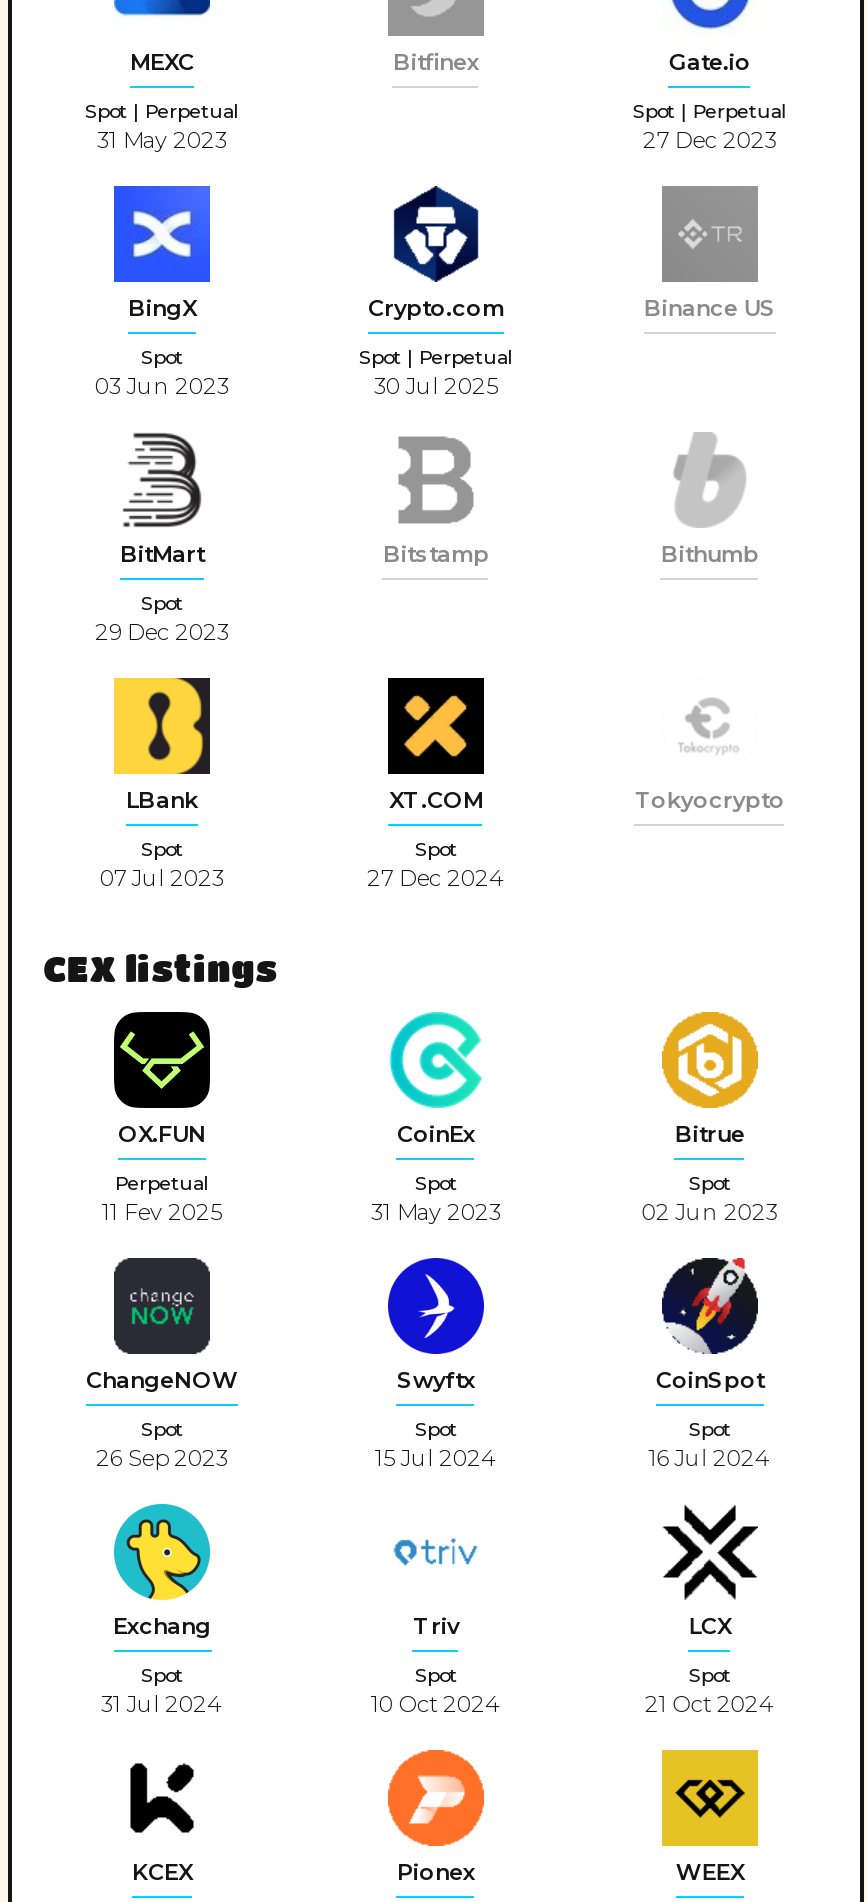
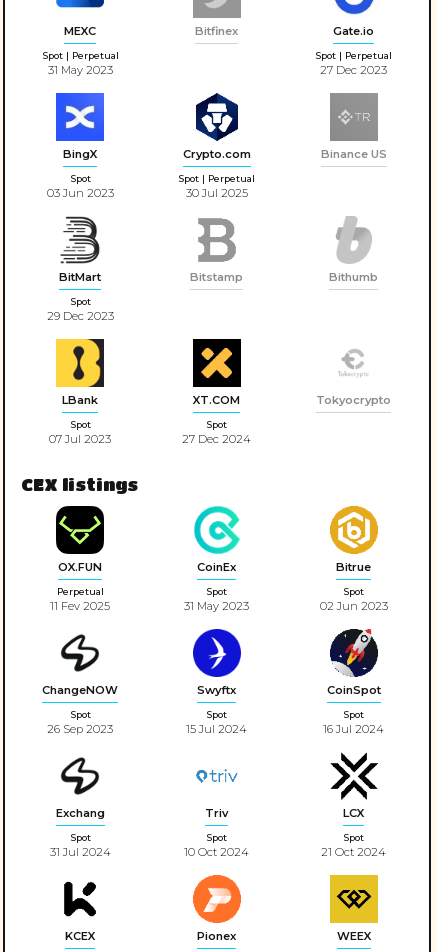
[112,1256,212,1356] [image] -> [56,629,104,677] [image]
[112,1502,212,1602] [image] -> [56,752,104,800] [image]

